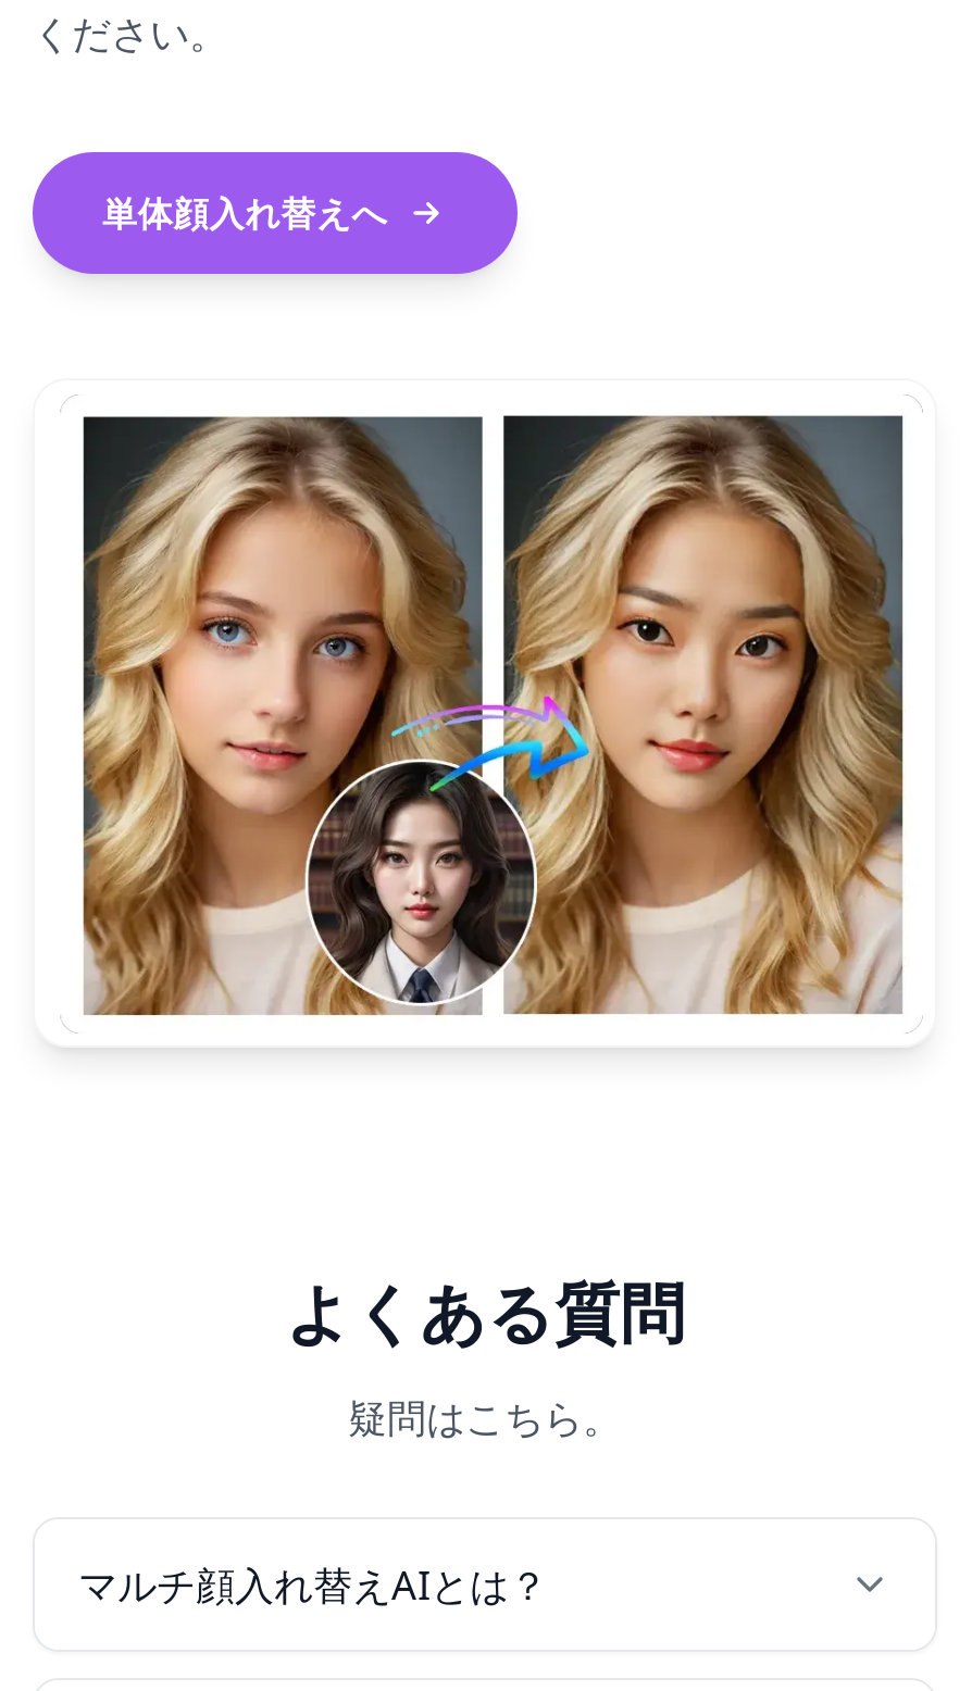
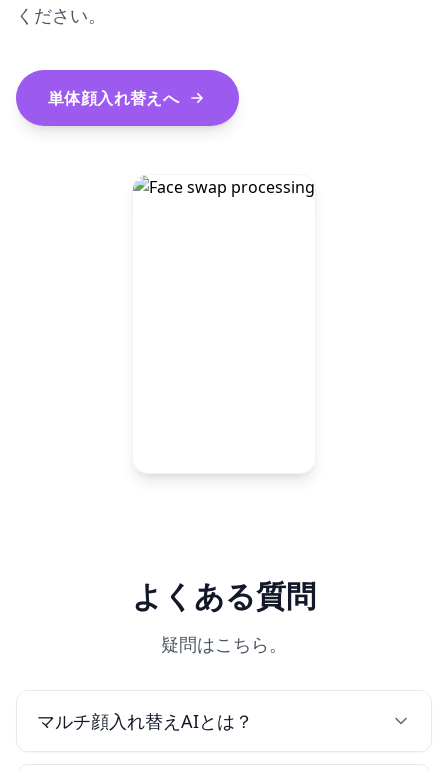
[80,402,905,1017] [image] -> none

